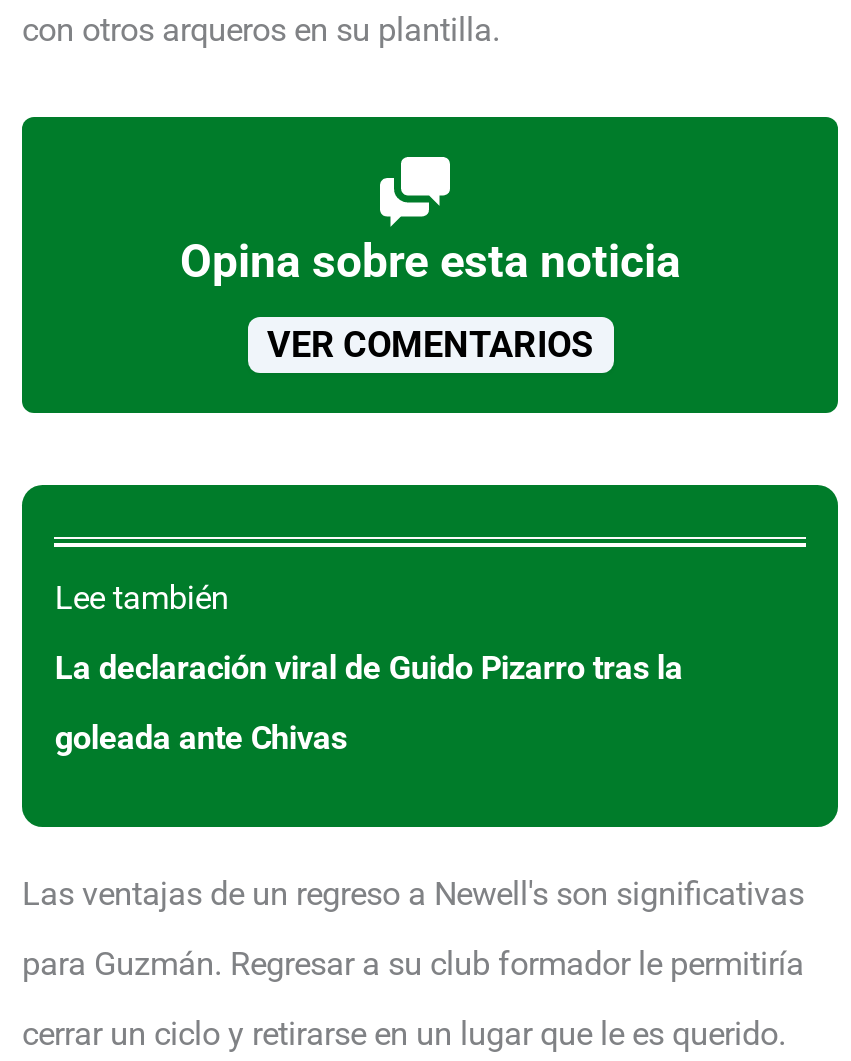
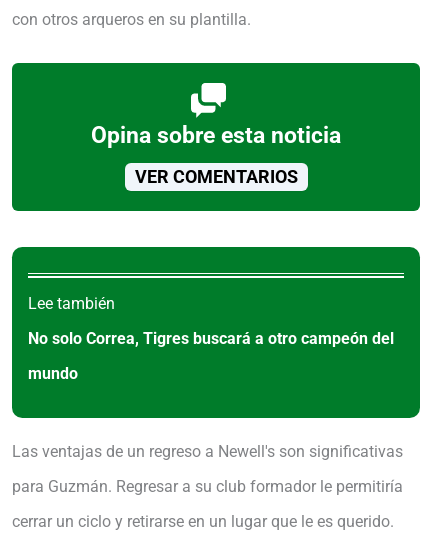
[55,649,683,687] La declaración viral de Guido Pizarro tras la -> [28,329,394,348] No solo Correa, Tigres buscará a otro campeón del
[55,719,347,757] goleada ante Chivas -> [28,364,78,383] mundo

